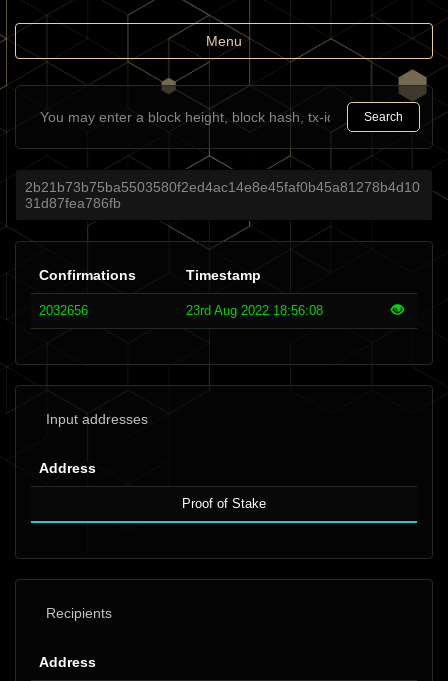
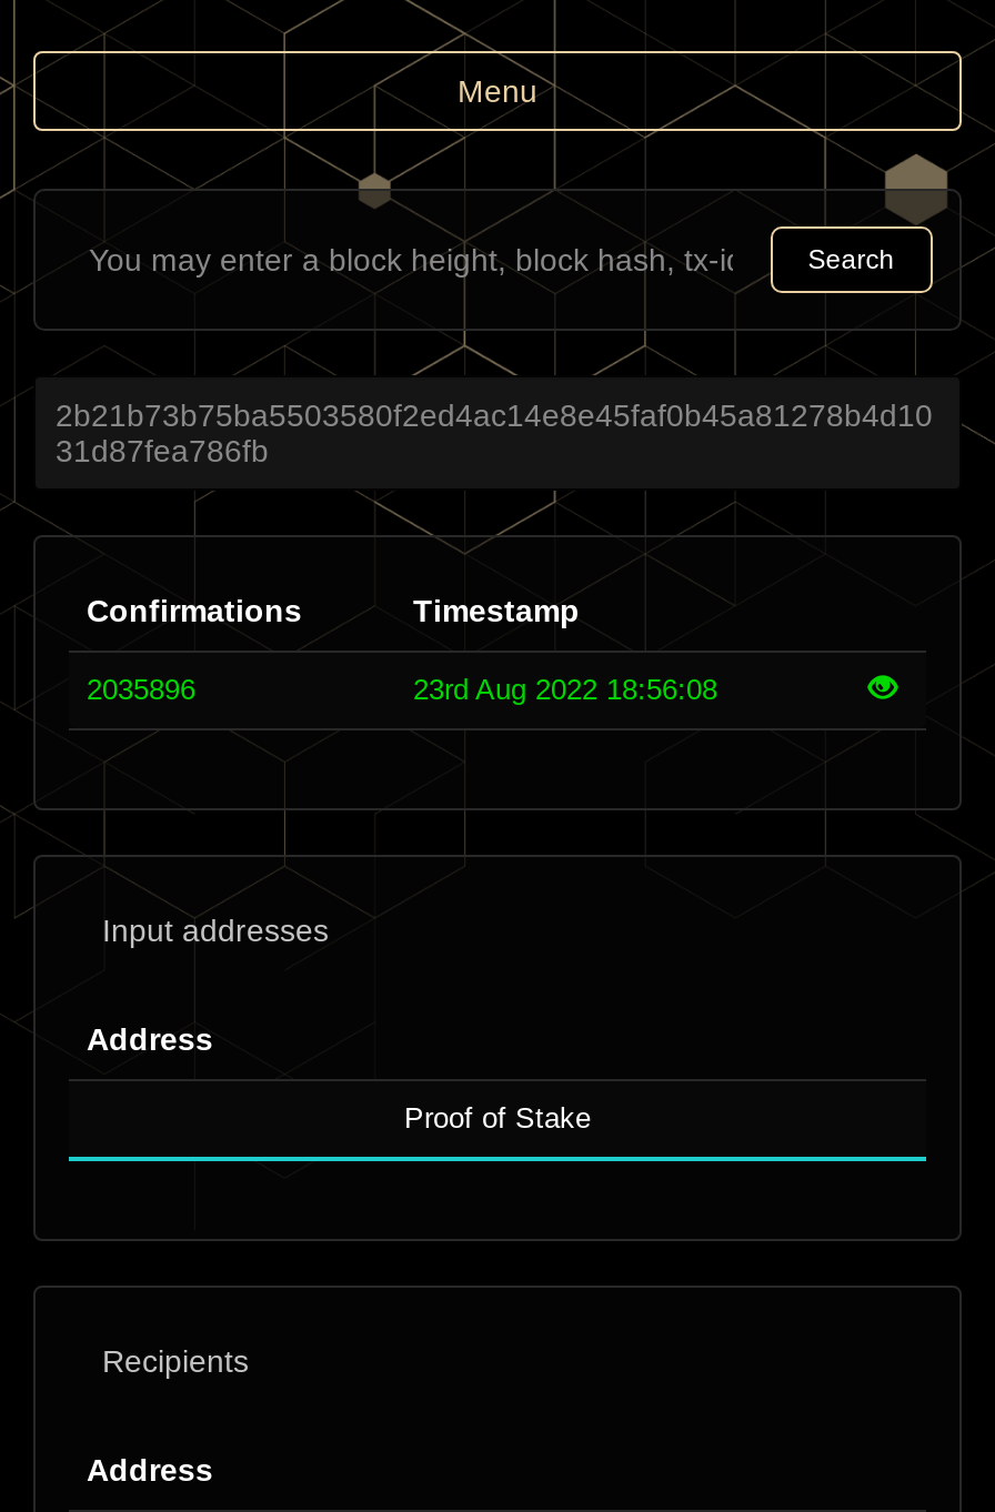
[39,303,88,318] 2032656 -> [87,673,195,706] 2035896

